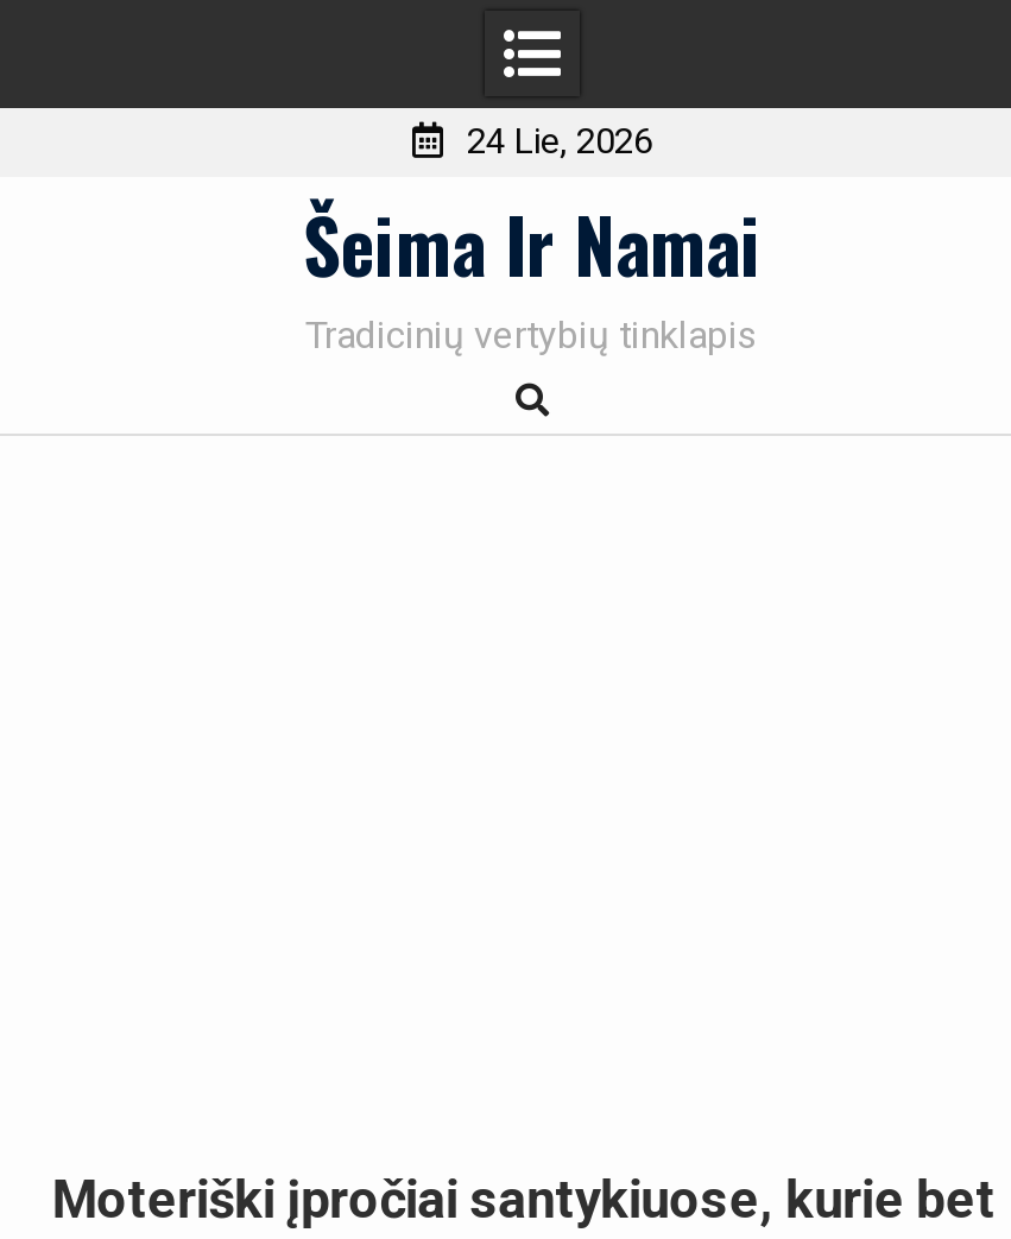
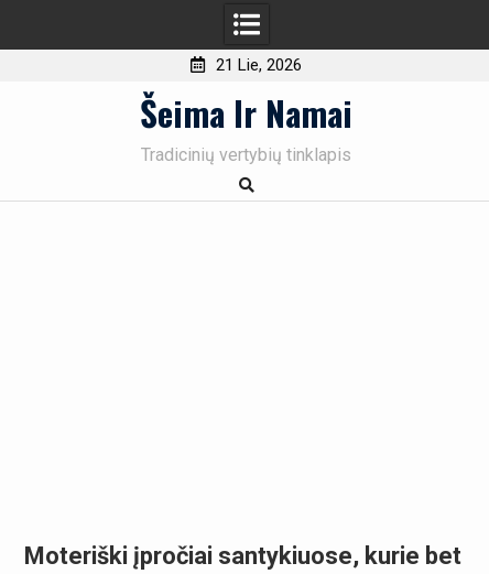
[467,120,652,163] 24 Lie, 2026 -> [216,55,302,75] 21 Lie, 2026

